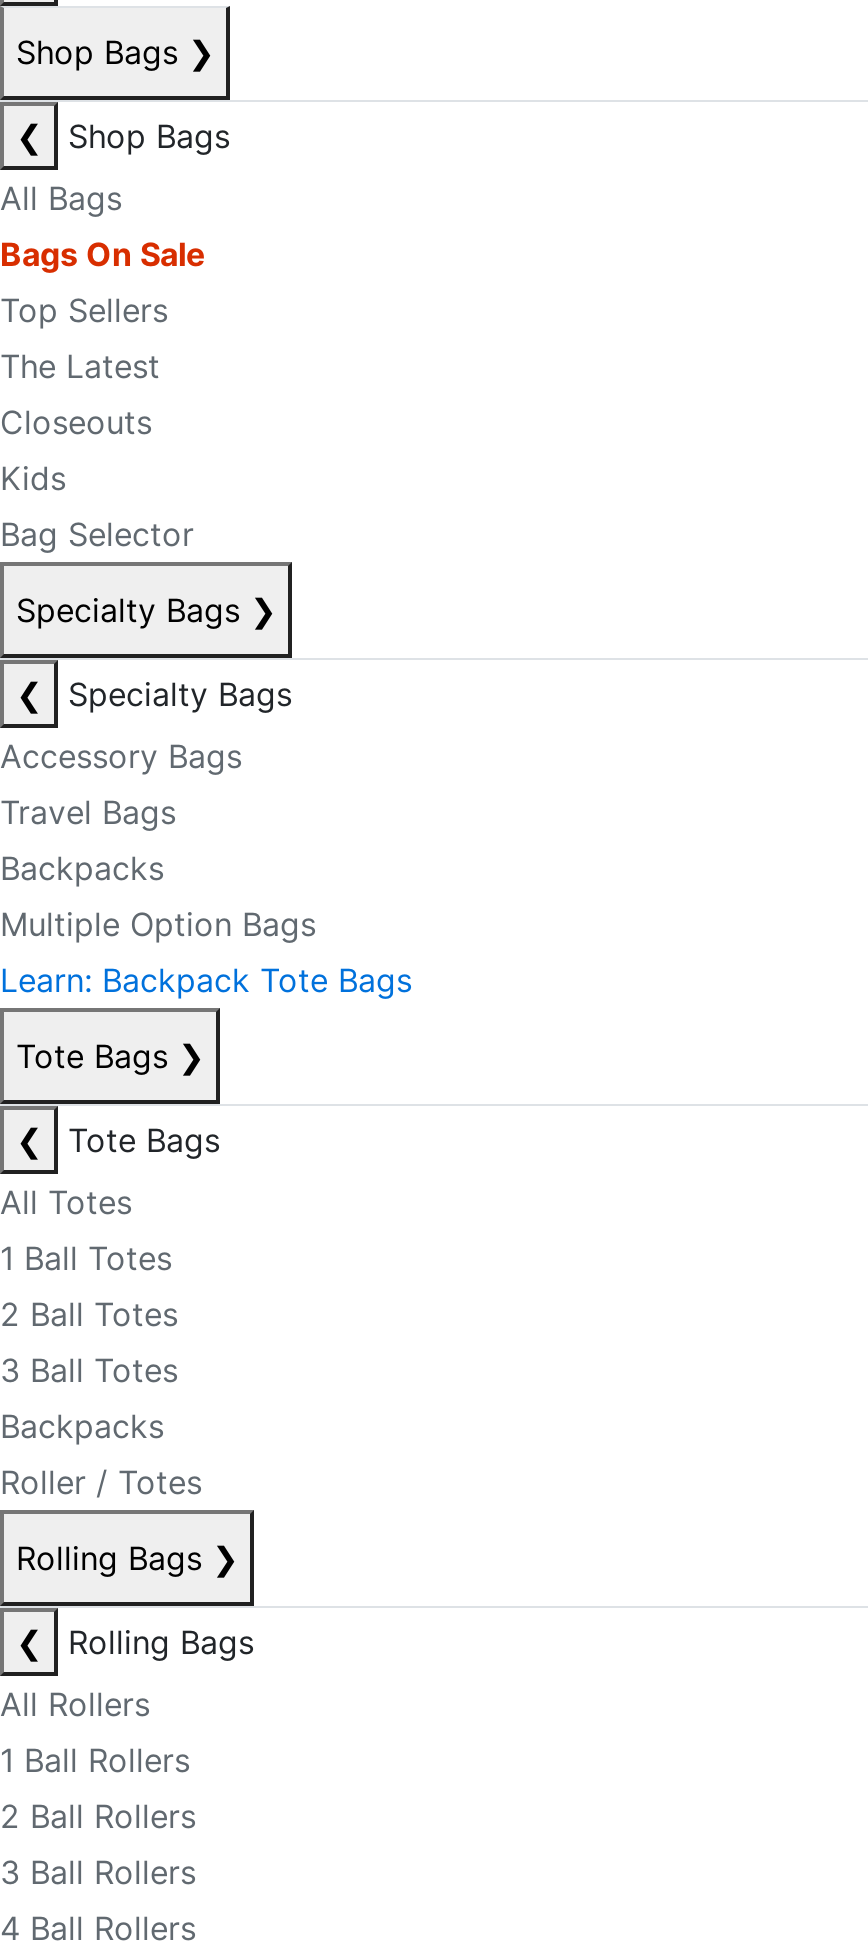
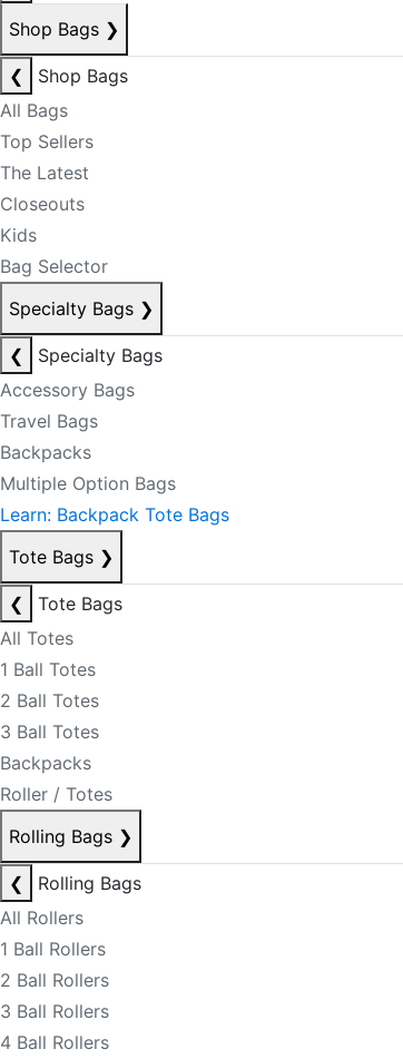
[0,234,206,274] Bags On Sale -> none

